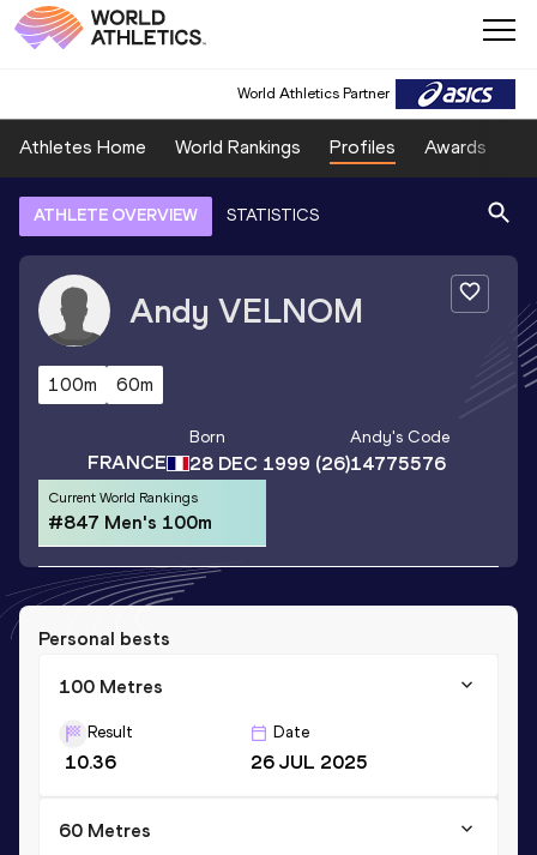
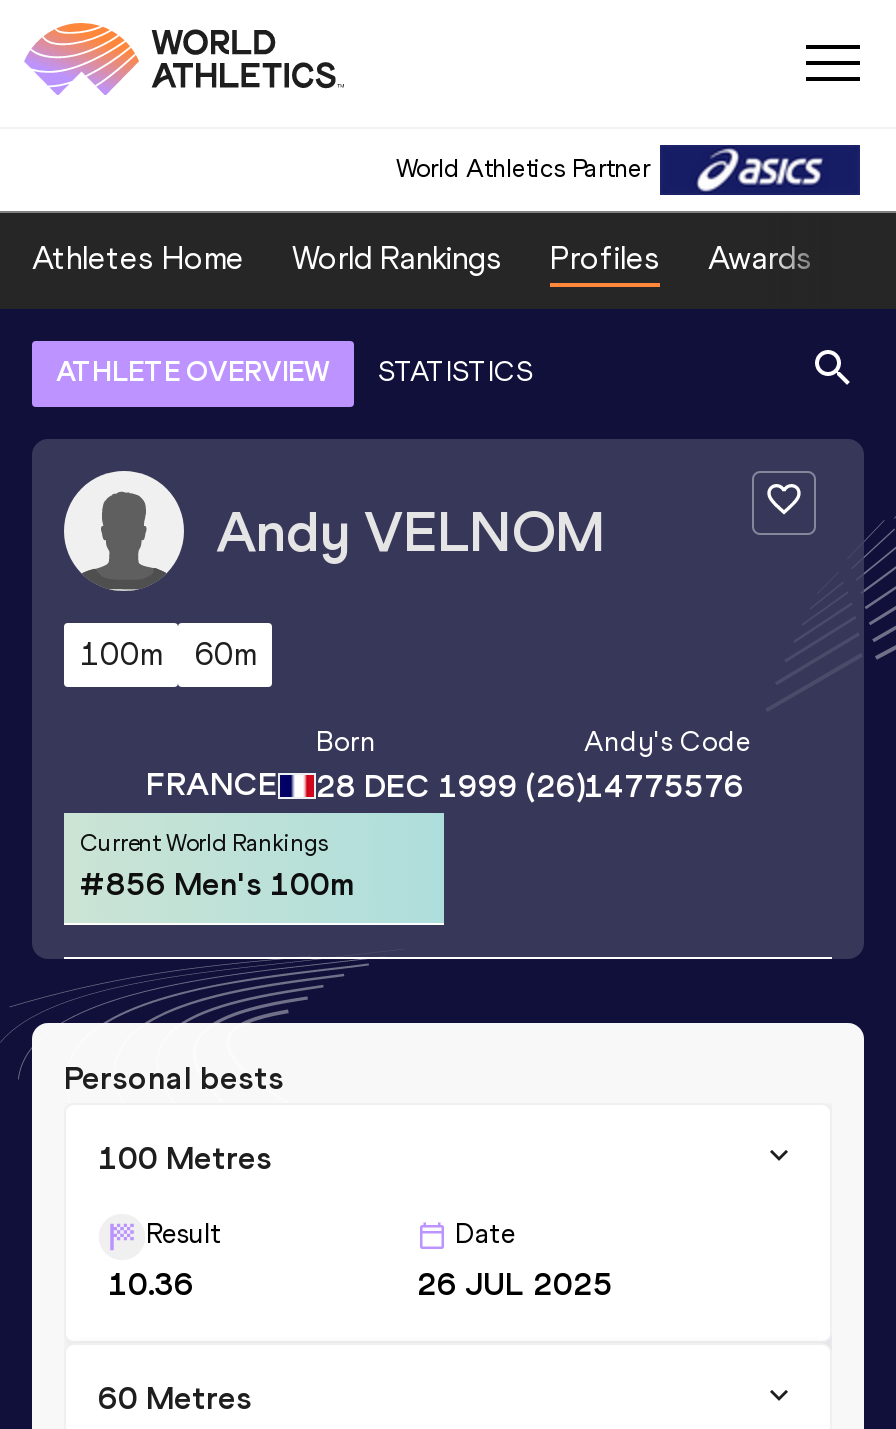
[48,511,212,534] #847 Men's 100m -> [80,865,354,903] #856 Men's 100m

